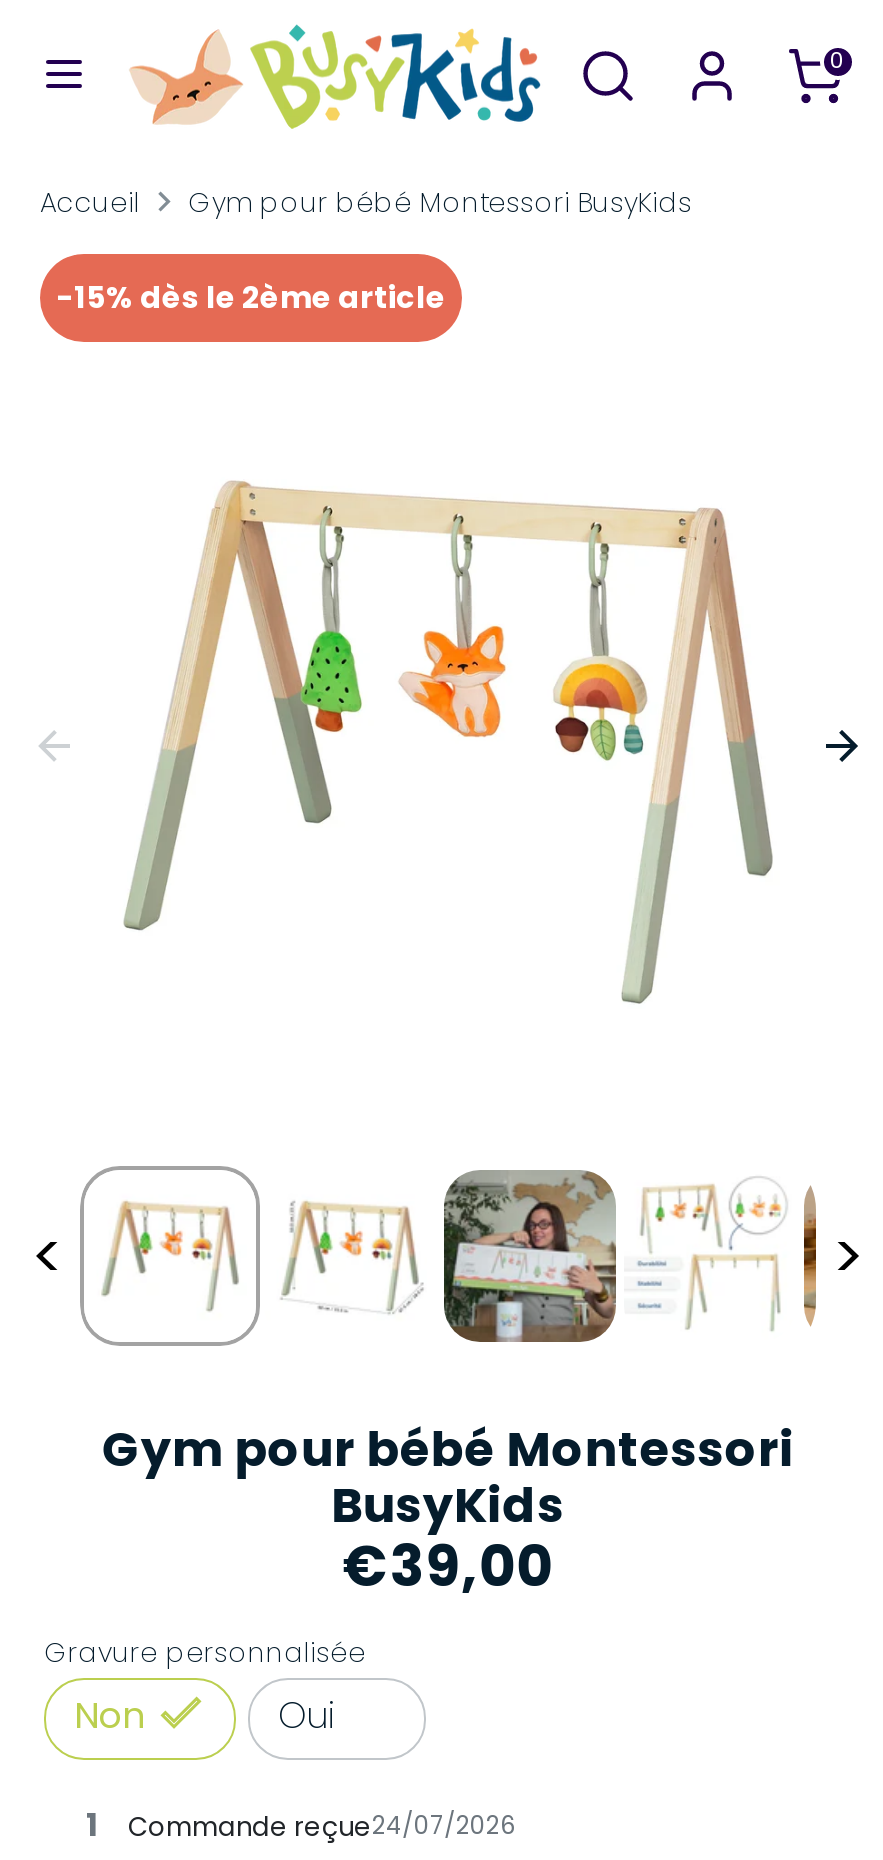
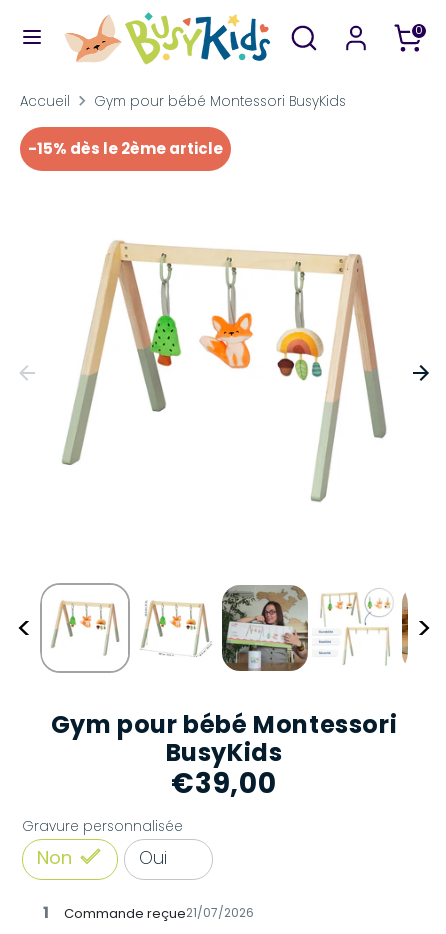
[128,1808,516,1846] Commande reçue24/07/2026 -> [64,904,254,923] Commande reçue21/07/2026

